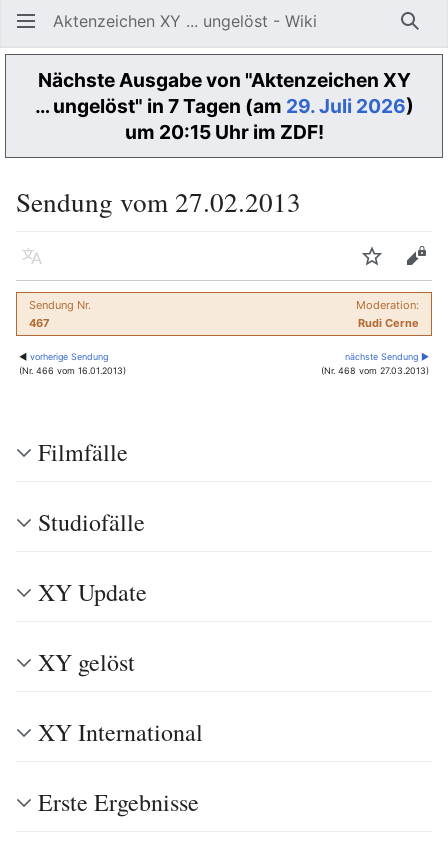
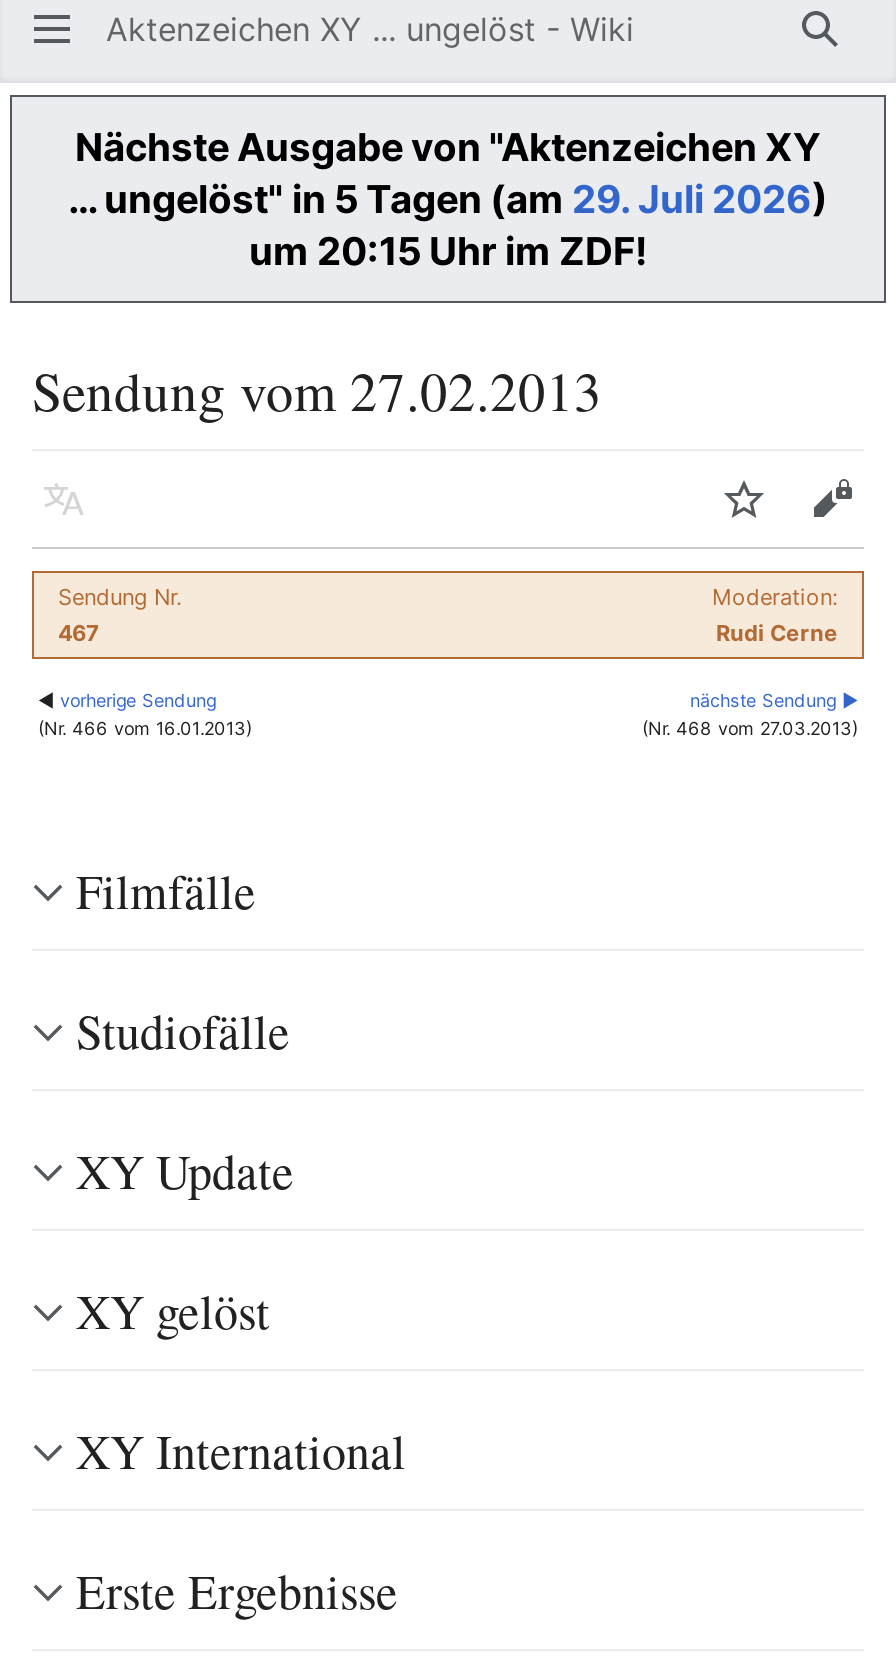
[34,94,413,118] … ungelöst" in 7 Tagen (am 29. Juli 2026) -> [68,175,828,223] … ungelöst" in 5 Tagen (am 29. Juli 2026)

